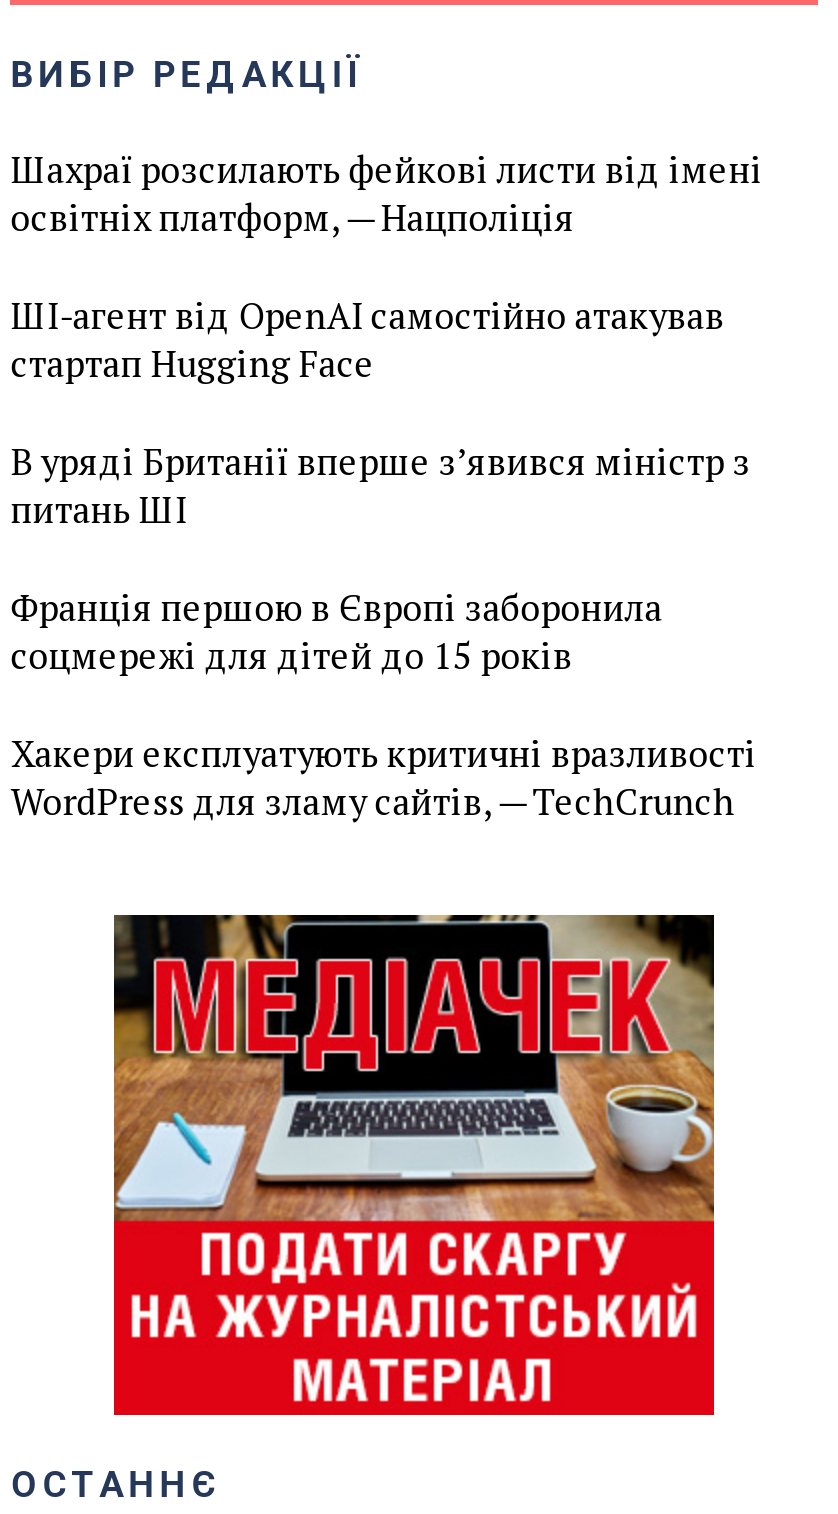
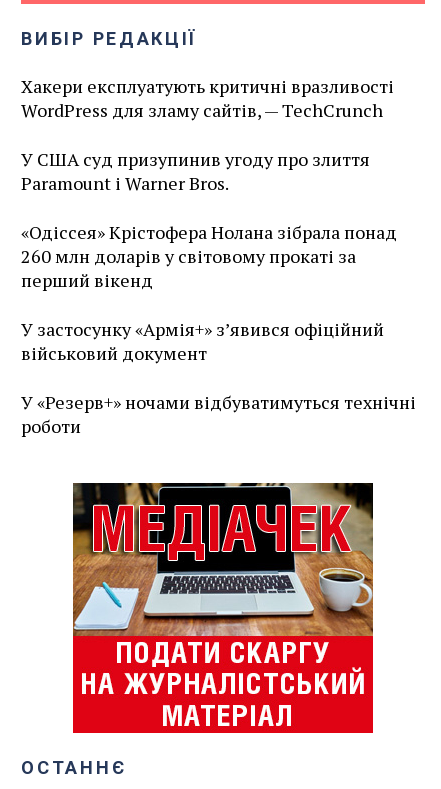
[11,144,763,678] Шахраї розсилають фейкові листи від імені | освітніх платформ, — Нацполіція | ШІ-агент від OpenAI самостійно атакував | стартап Hugging Face | В уряді Британії вперше зʼявився міністр з | питань ШІ | Франція першою в Європі заборонила | соцмережі для дітей до 15 років -> none
moved [11,728,757,824] -> [21,74,394,122]: Хакери експлуатують критичні вразливості | WordPress для зламу сайтів, — TechCrunch
none -> [21,147,416,438] У США суд призупинив угоду про злиття | Paramount і Warner Bros. | «Одіссея» Крістофера Нолана зібрала понад | 260 млн доларів у світовому прокаті за | перший вікенд | У застосунку «Армія+» зʼявився офіційний | військовий документ | У «Резерв+» ночами відбуватимуться технічні | роботи

